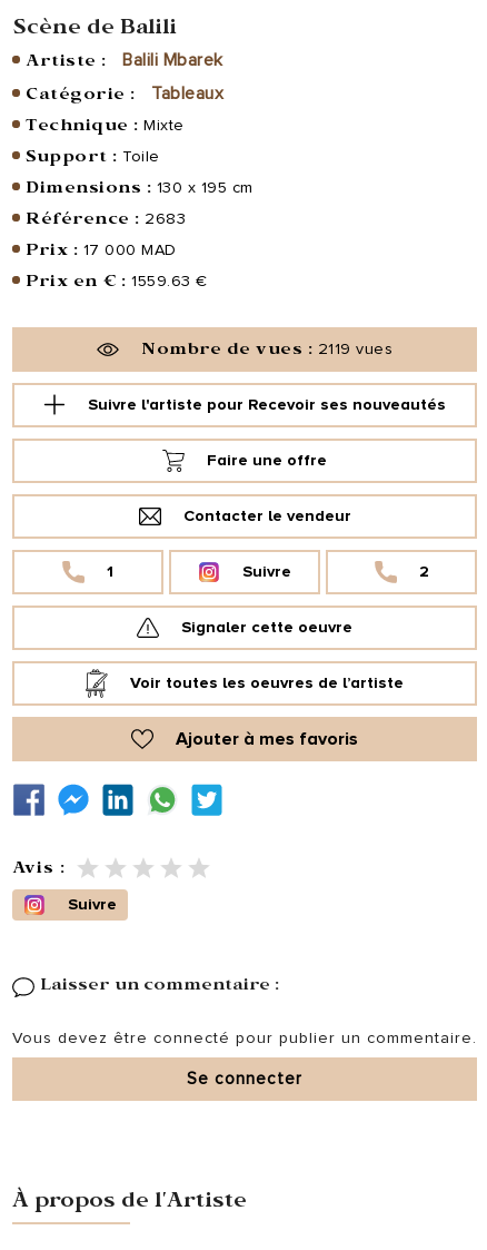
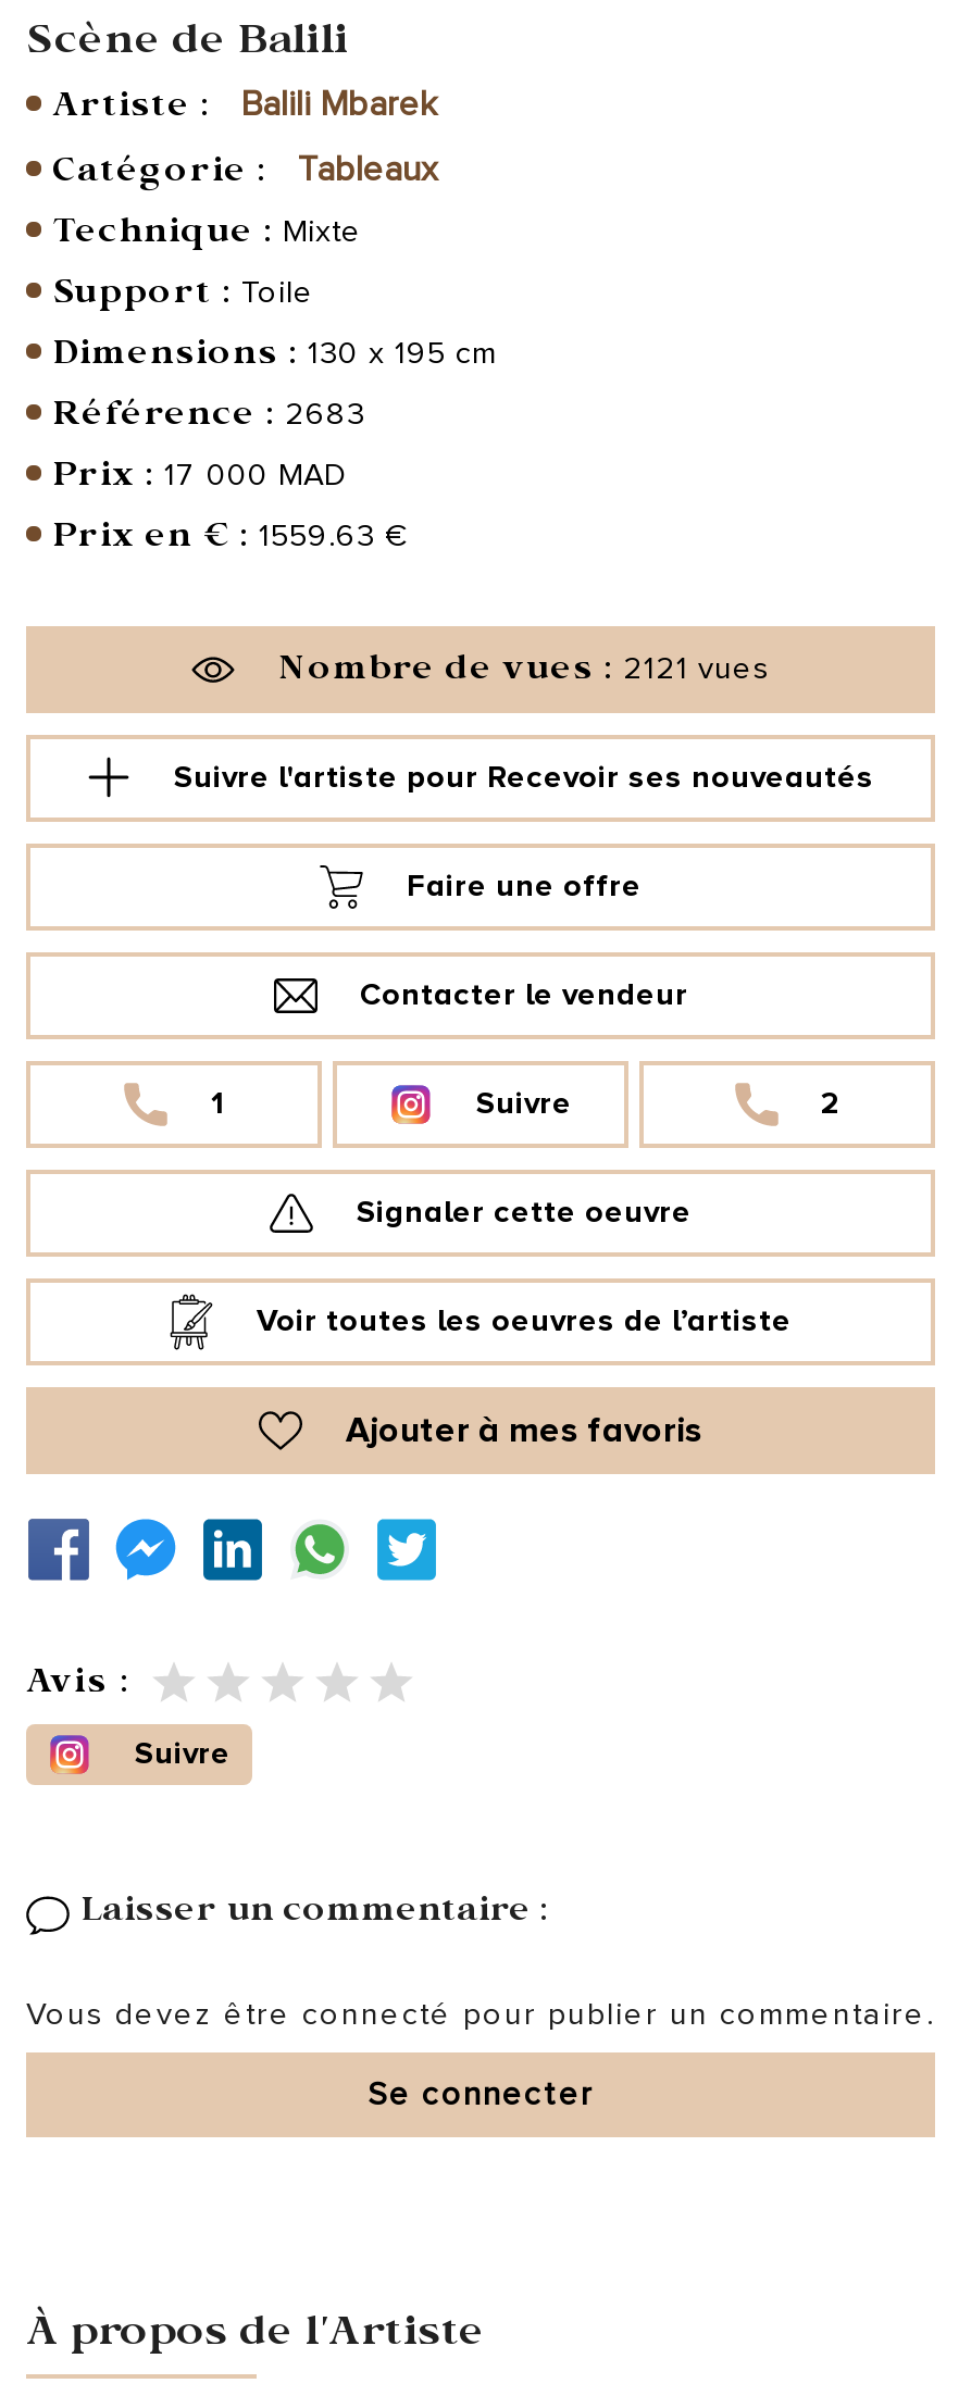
[141,336,392,367] Nombre de vues : 2119 vues -> [278,644,770,704] Nombre de vues : 2121 vues

